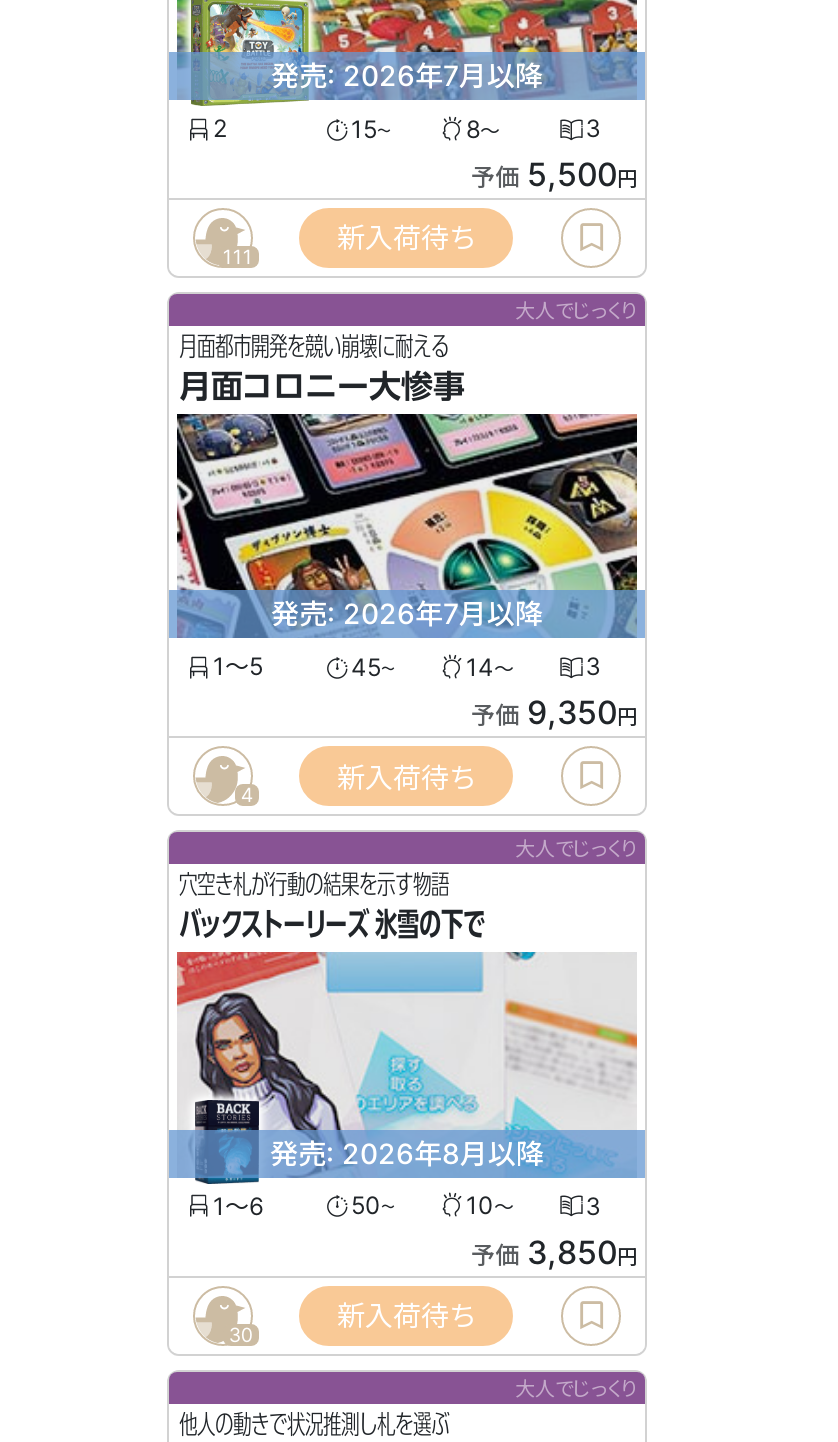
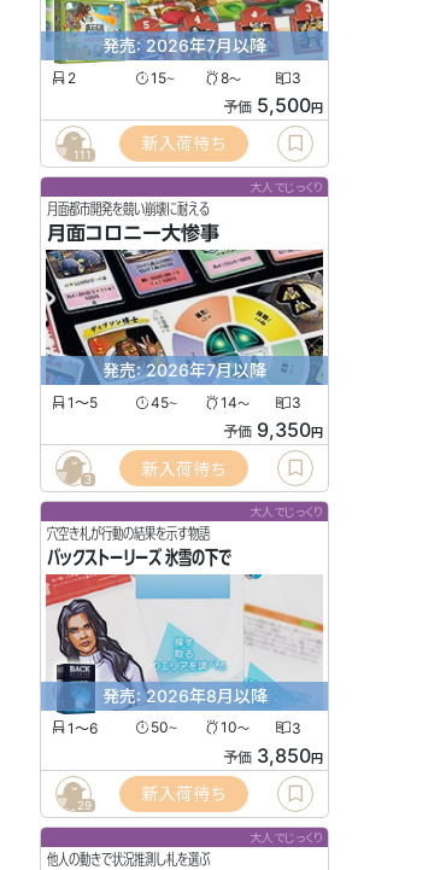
[241,784,253,806] 4 -> [84,473,91,487] 3
[229,1323,253,1345] 30 -> [77,798,91,811] 29

